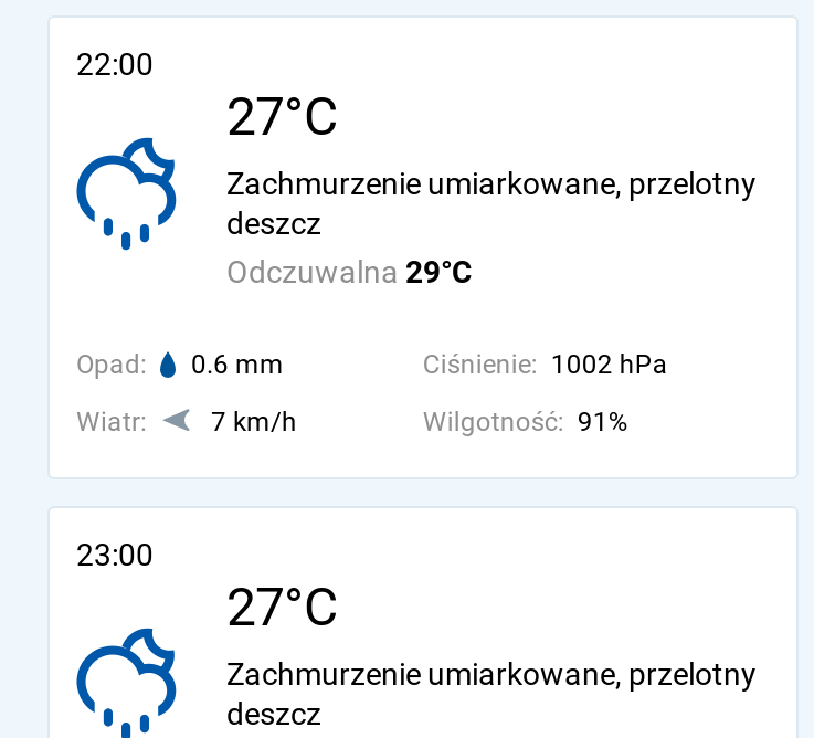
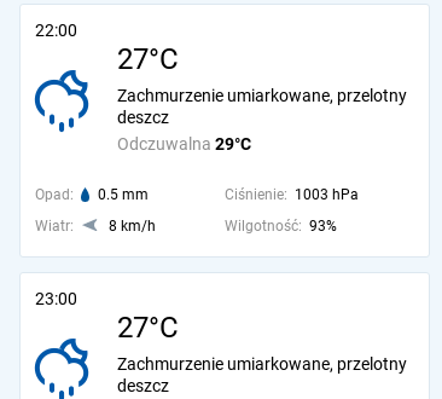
[76,349,284,380] Opad: 0.6 mm -> [35,186,149,203] Opad: 0.5 mm
[423,349,668,380] Ciśnienie: 1002 hPa -> [225,186,359,203] Ciśnienie: 1003 hPa
[211,407,297,437] 7 km/h -> [109,218,156,235] 8 km/h
[423,407,628,437] Wilgotność: 91% -> [225,218,337,235] Wilgotność: 93%

